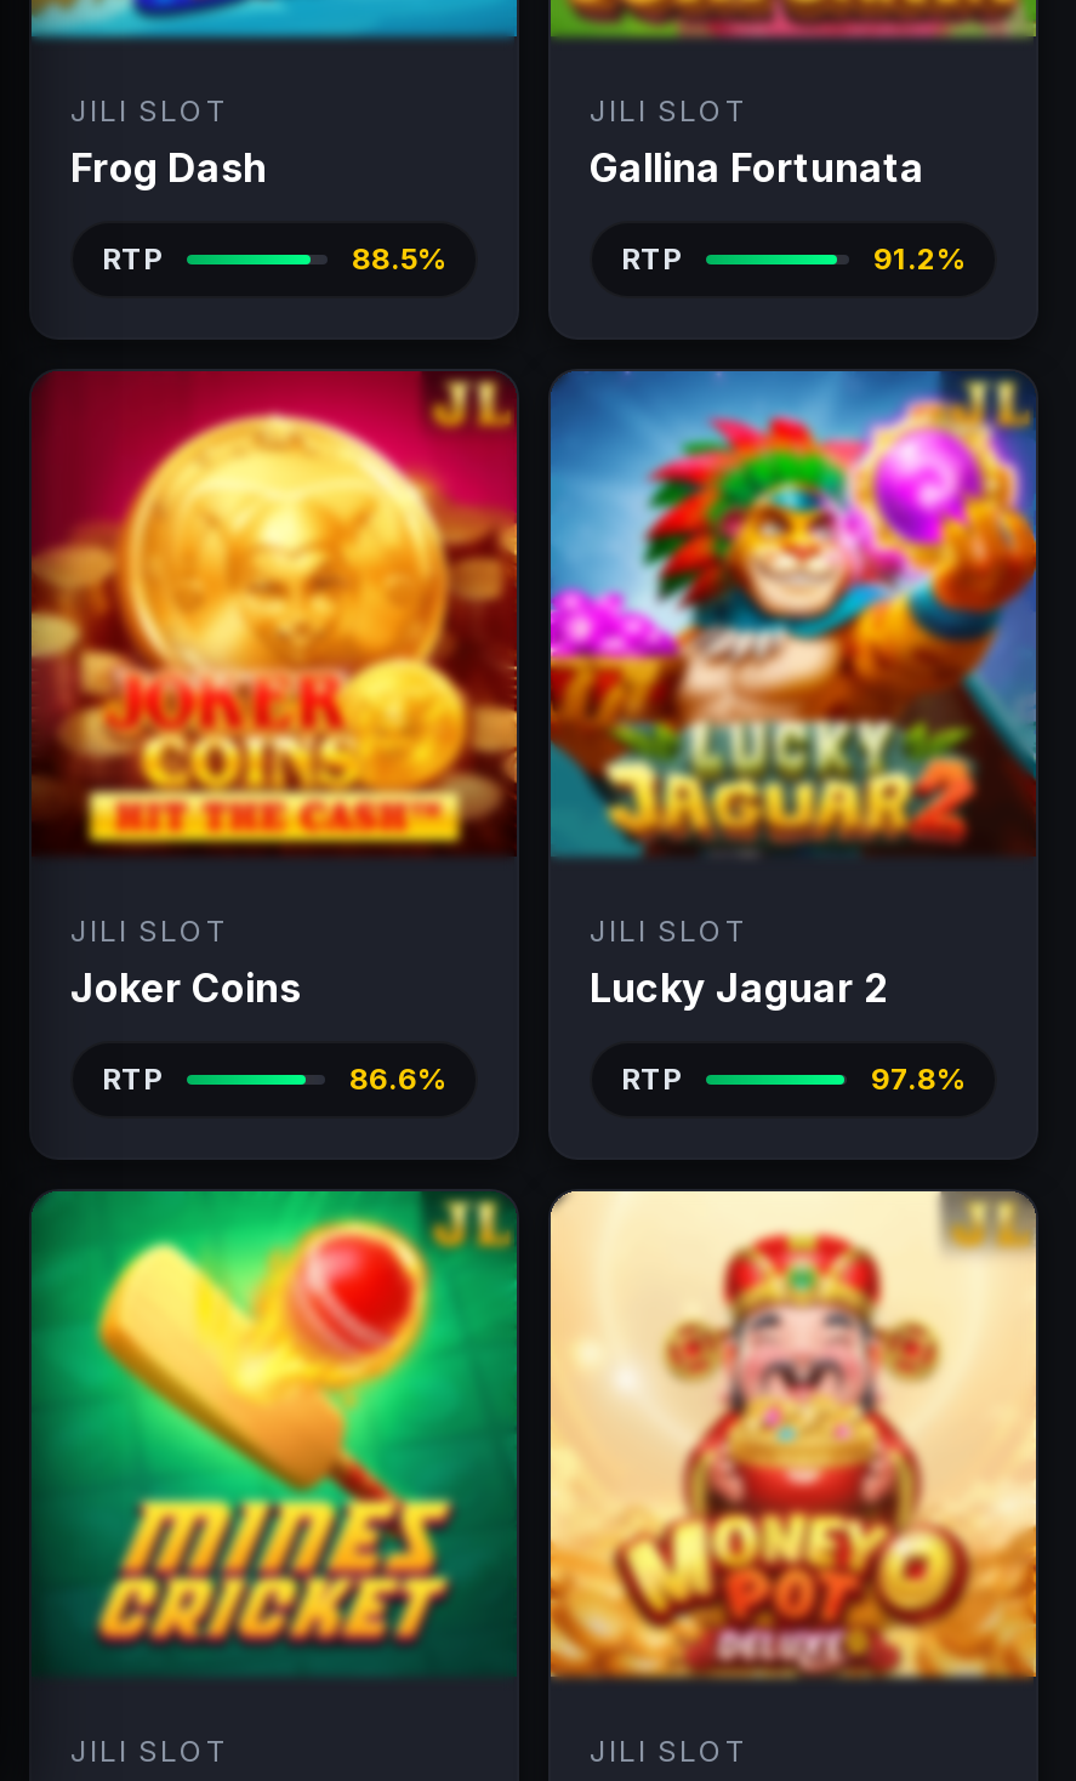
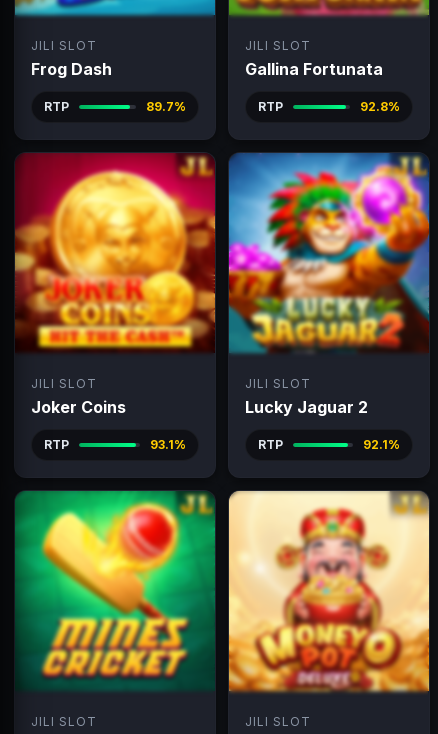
[352,240,446,277] 88.5% -> [146,99,186,114] 89.7%
[873,240,966,277] 91.2% -> [360,99,400,114] 92.8%
[349,1060,446,1097] 86.6% -> [150,437,186,452] 93.1%
[871,1060,966,1097] 97.8% -> [363,437,400,452] 92.1%

